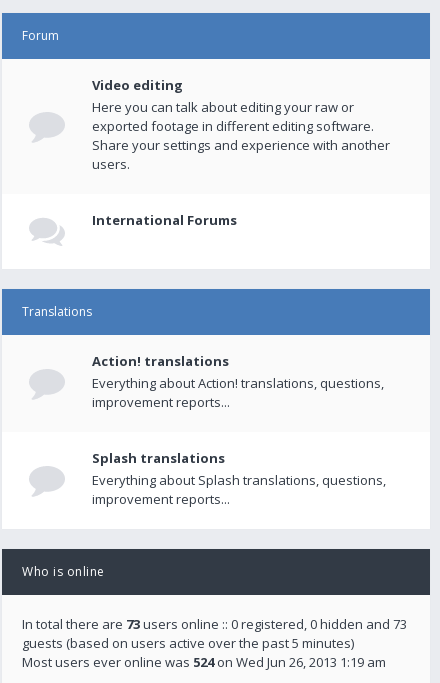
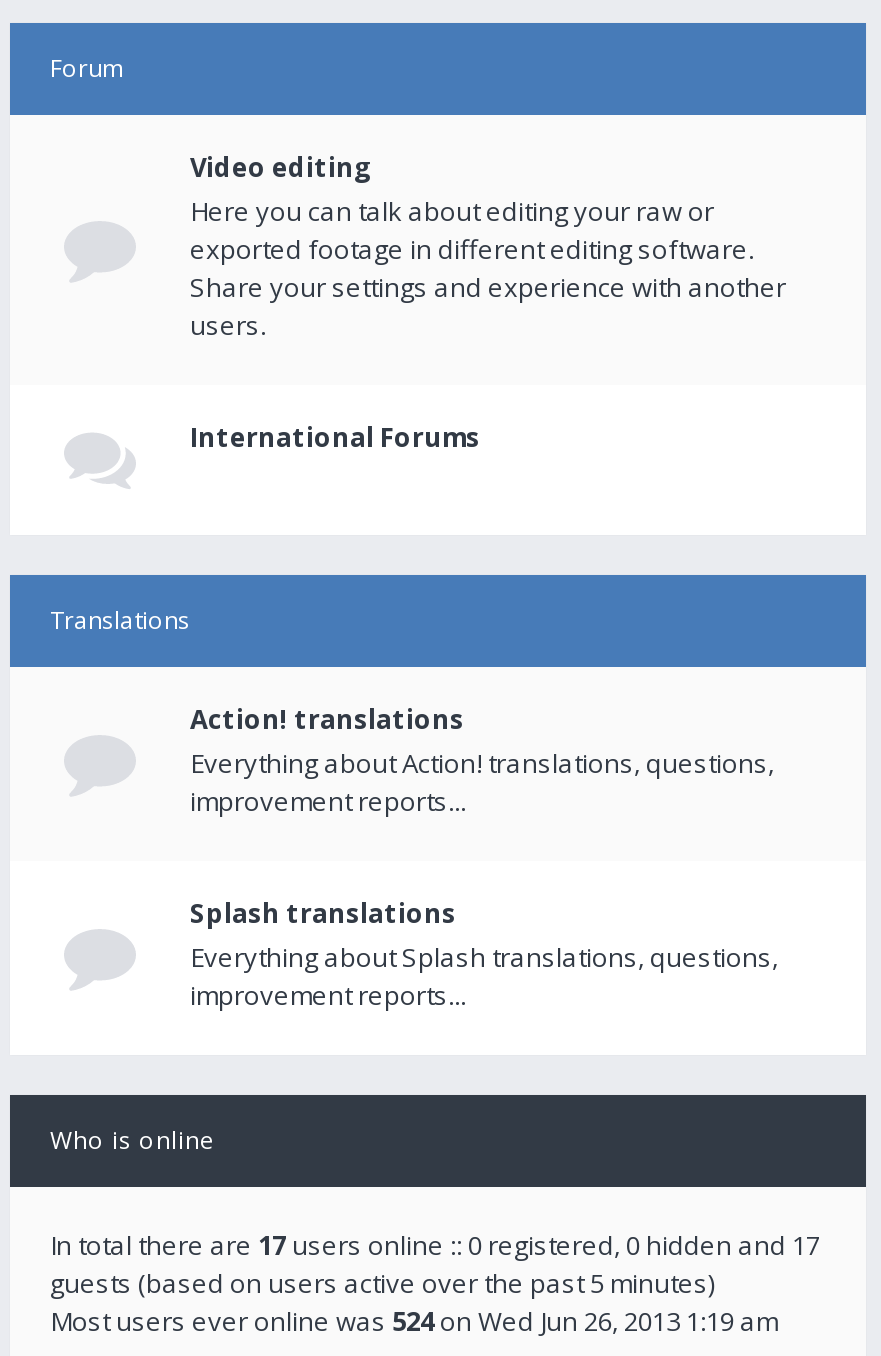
[22,615,407,633] In total there are 73 users online :: 0 registered, 0 hidden and 73 -> [50,1227,820,1263] In total there are 17 users online :: 0 registered, 0 hidden and 17

